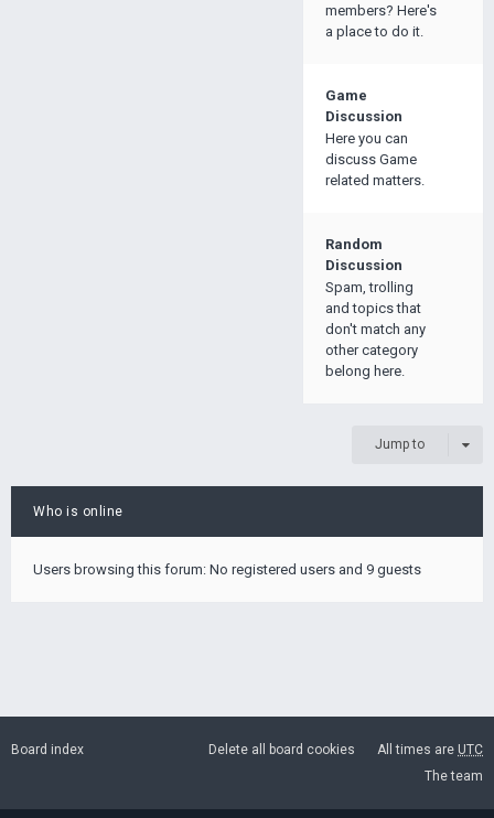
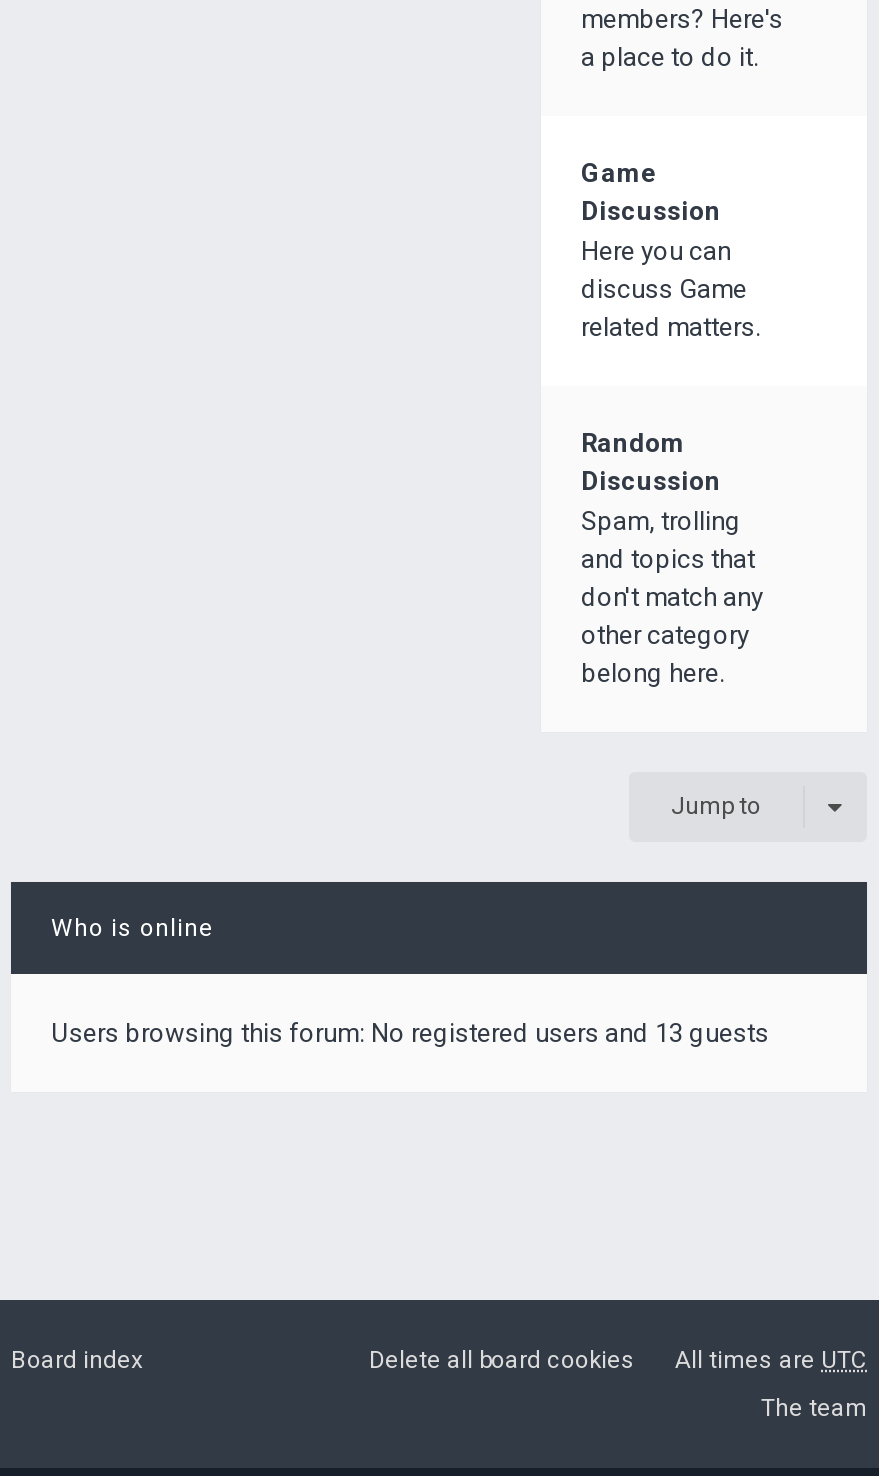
[33,561,421,578] Users browsing this forum: No registered users and 9 guests -> [51,1018,769,1048] Users browsing this forum: No registered users and 13 guests

